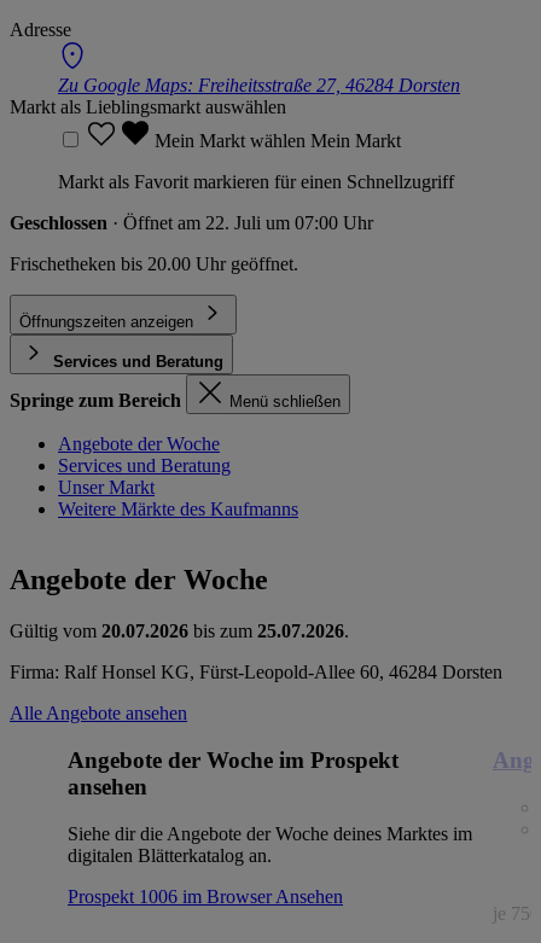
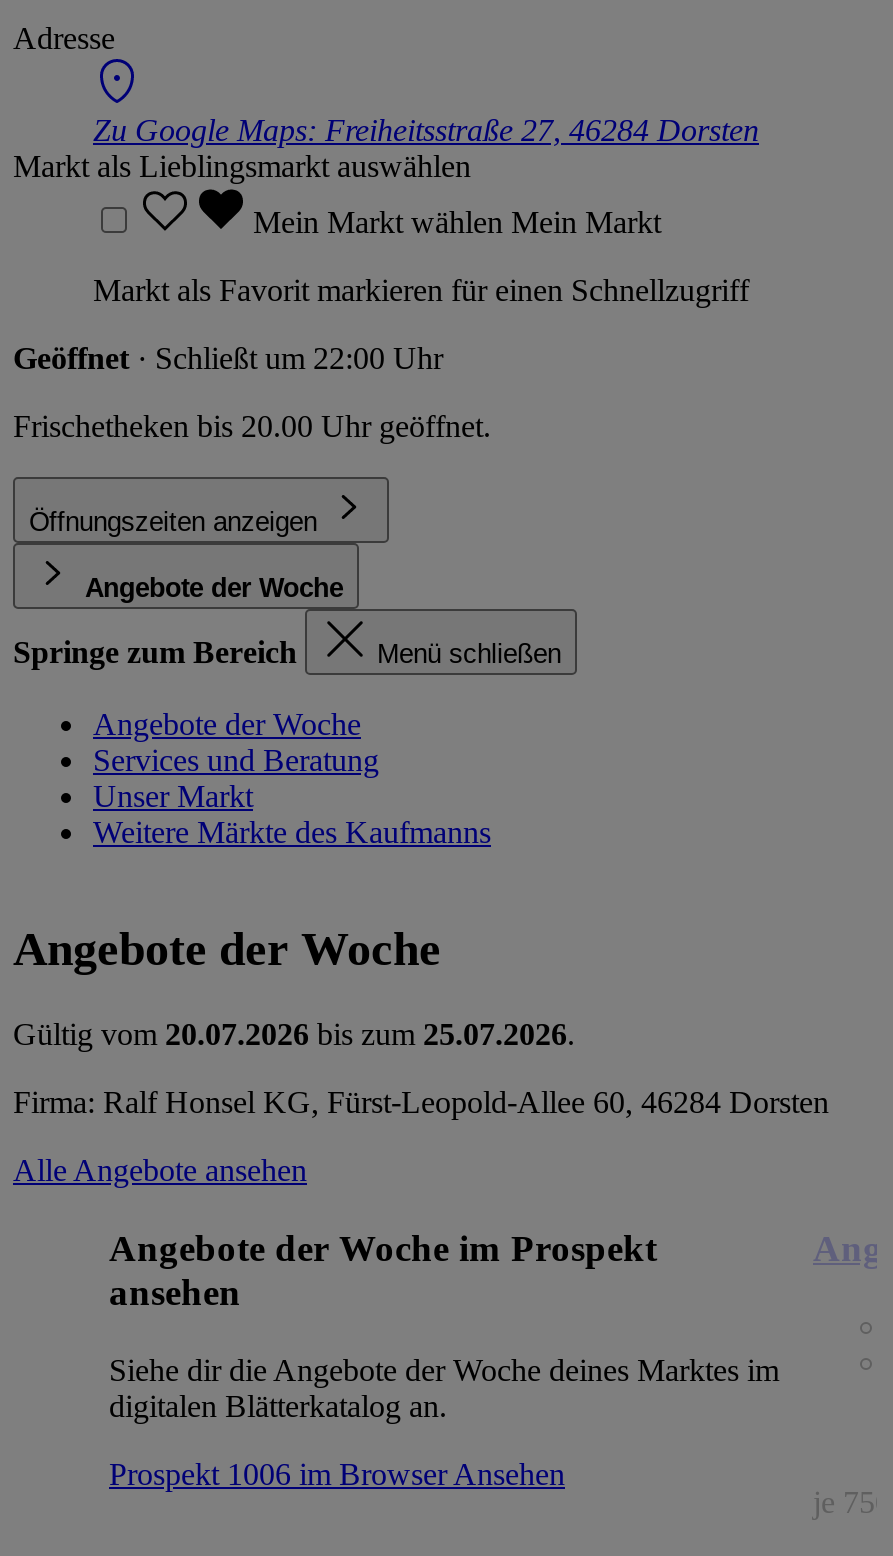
[10,212,373,232] Geschlossen · Öffnet am 22. Juli um 07:00 Uhr -> [13,340,443,374] Geöffnet · Schließt um 22:00 Uhr
[53,352,223,370] Services und Beratung -> [85,572,343,602] Angebote der Woche

